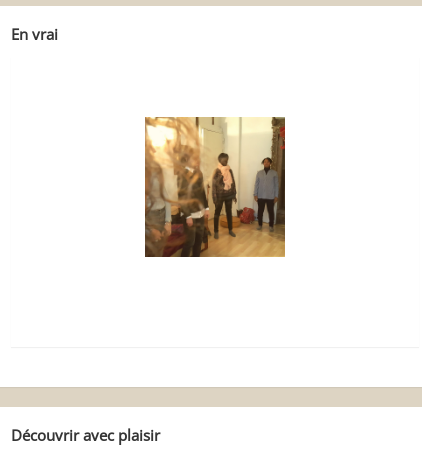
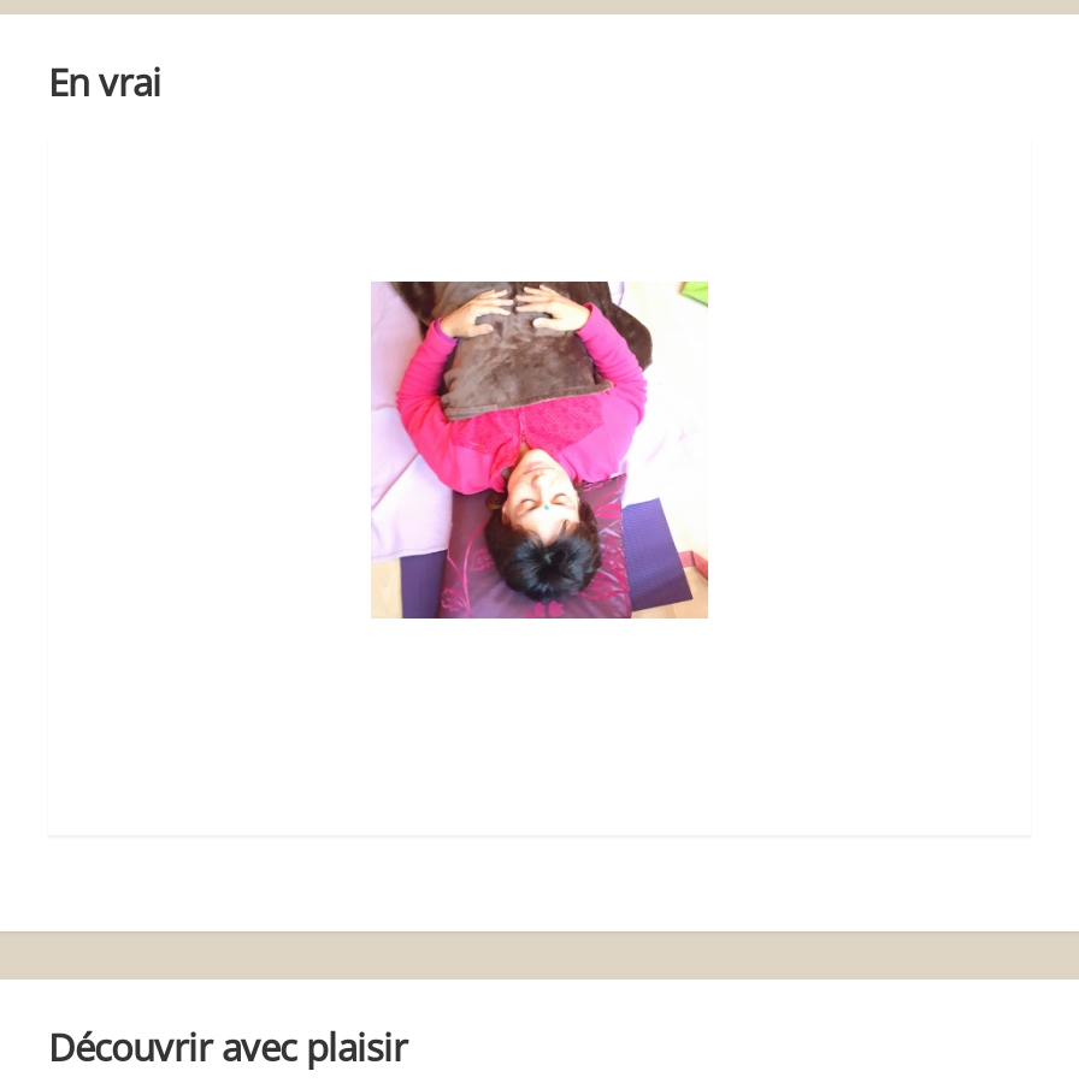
[144,116,286,258] [image] -> [371,279,711,621] [image]

